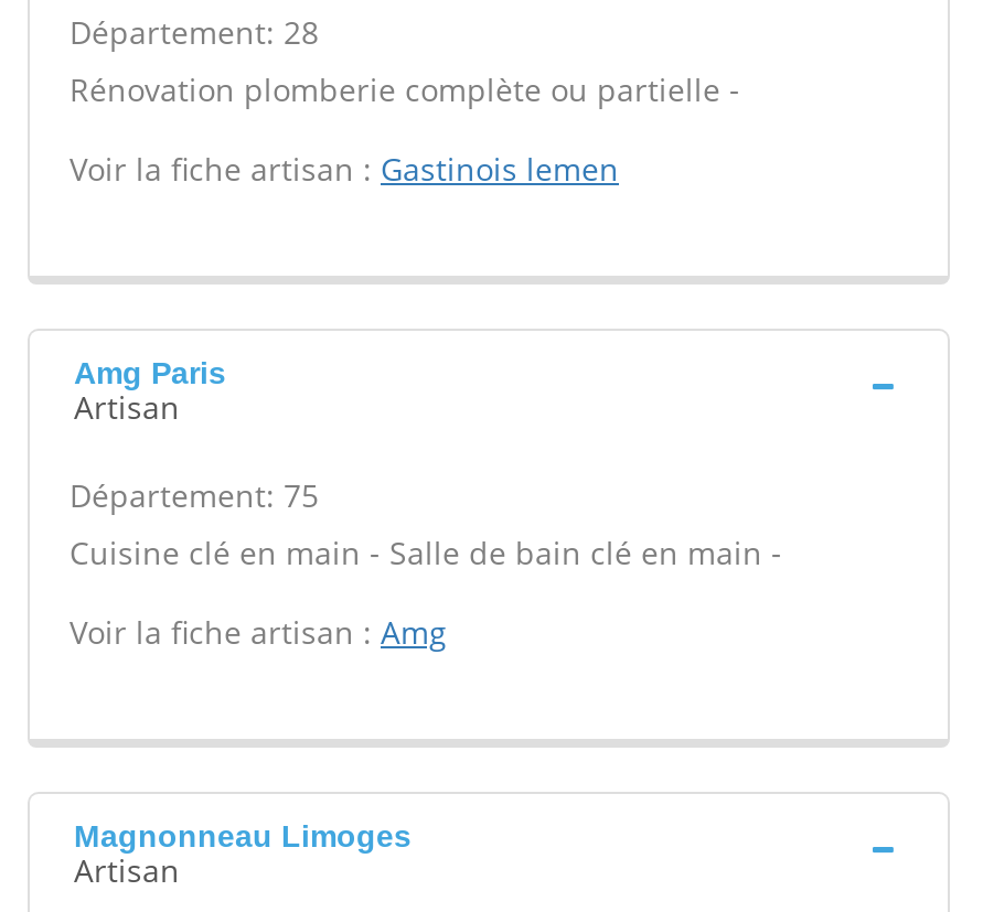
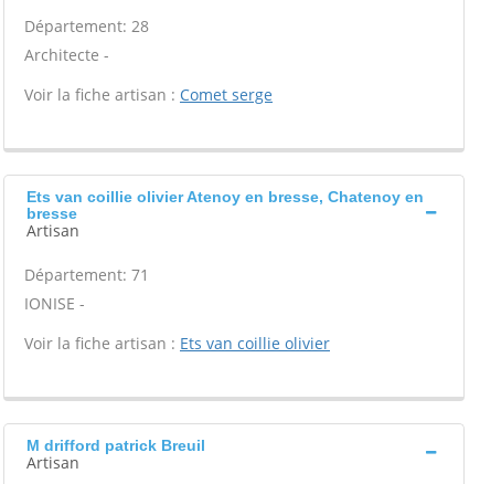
[70,68,740,110] Rénovation plomberie complète ou partielle - -> [24,44,109,65] Architecte -
[70,148,619,190] Voir la fiche artisan : Gastinois lemen -> [24,84,273,105] Voir la fiche artisan : Comet serge
[74,355,226,390] Amg Paris -> [26,188,424,222] Ets van coillie olivier Atenoy en bresse, Chatenoy en | bresse
[70,474,782,573] Département: 75 | Cuisine clé en main - Salle de bain clé en main - -> [24,264,149,314] Département: 71 | IONISE -
[70,611,447,653] Voir la fiche artisan : Amg -> [24,333,330,354] Voir la fiche artisan : Ets van coillie olivier
[74,818,412,854] Magnonneau Limoges -> [26,436,205,454] M drifford patrick Breuil

